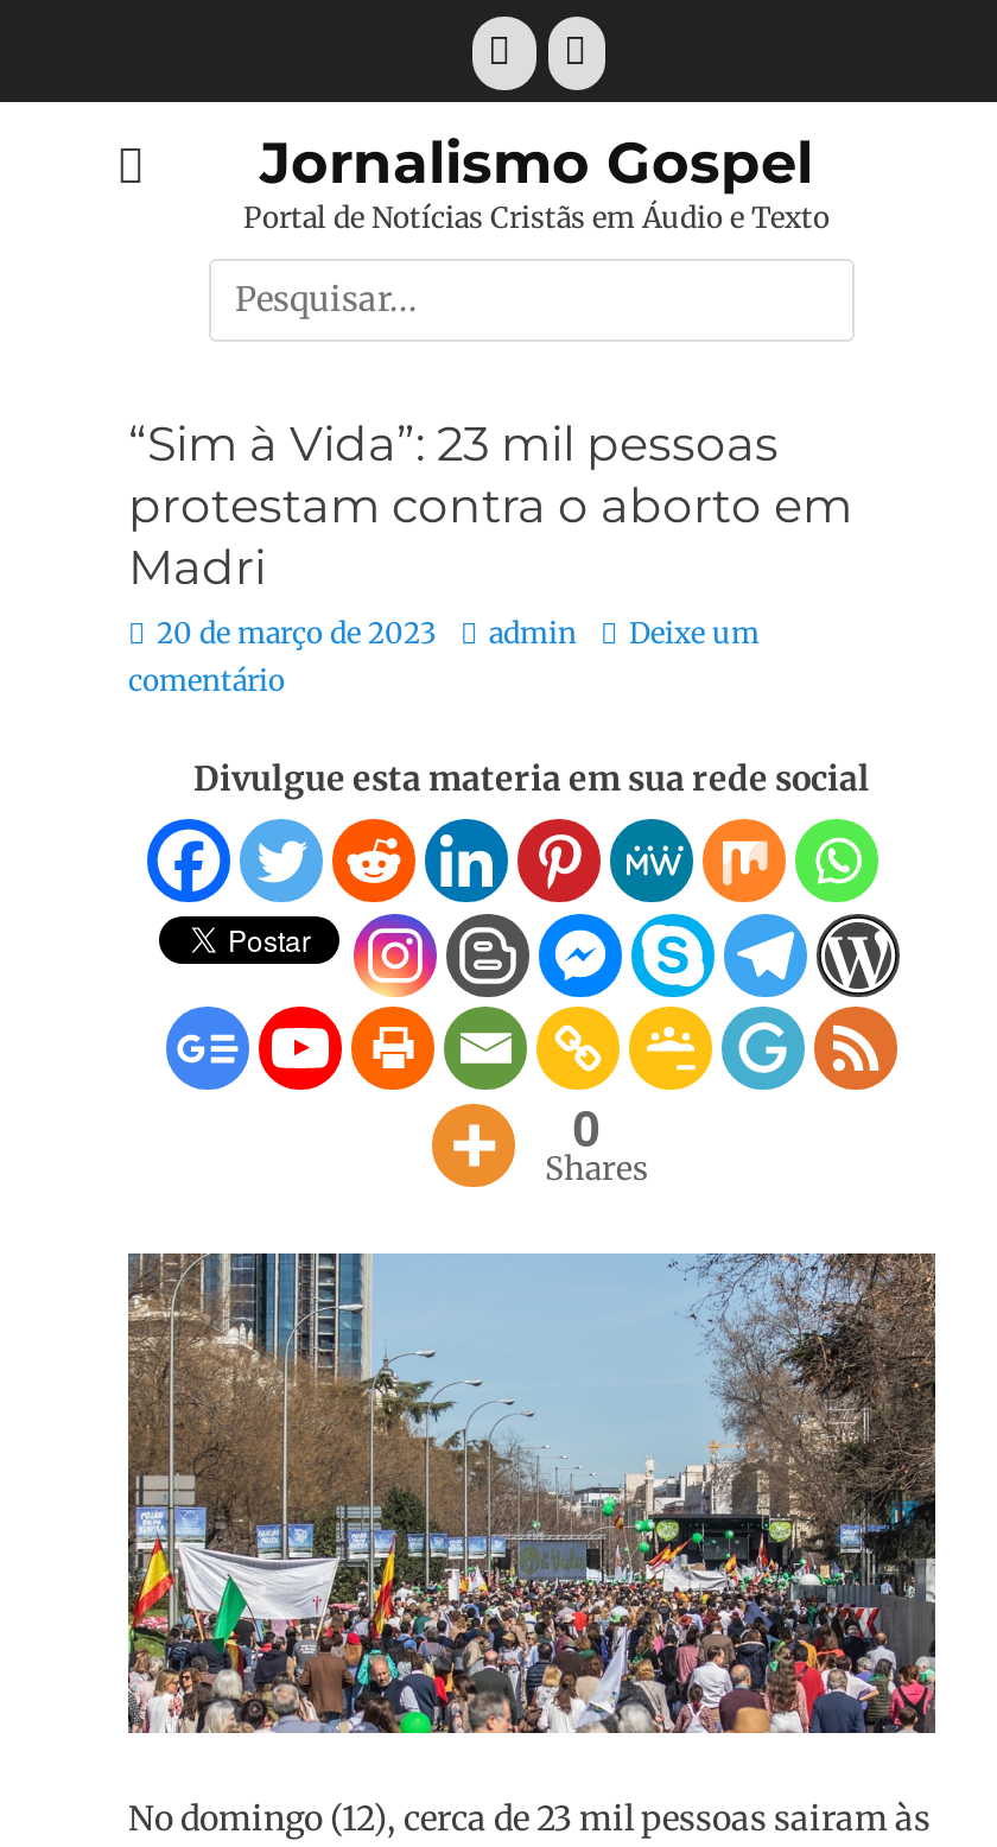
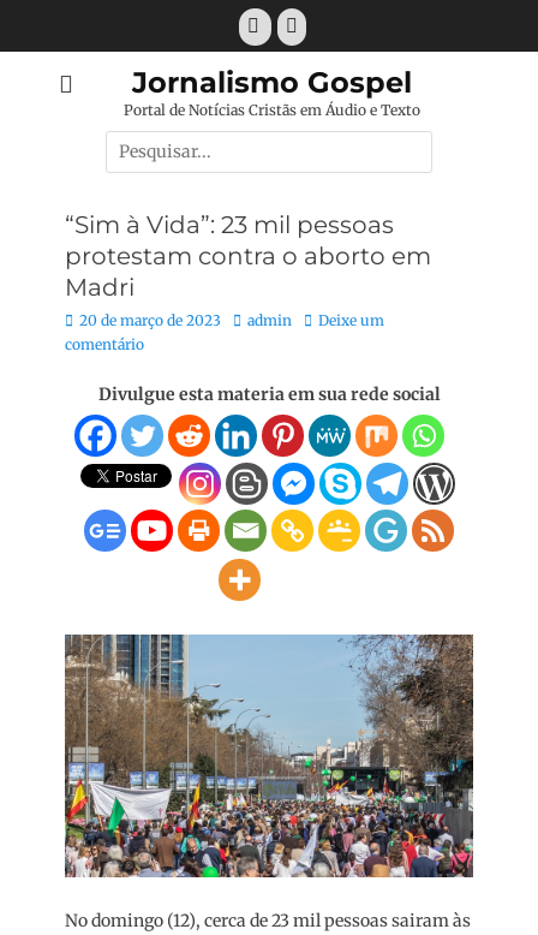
[545,1098,649,1189] 0 | Shares -> none

